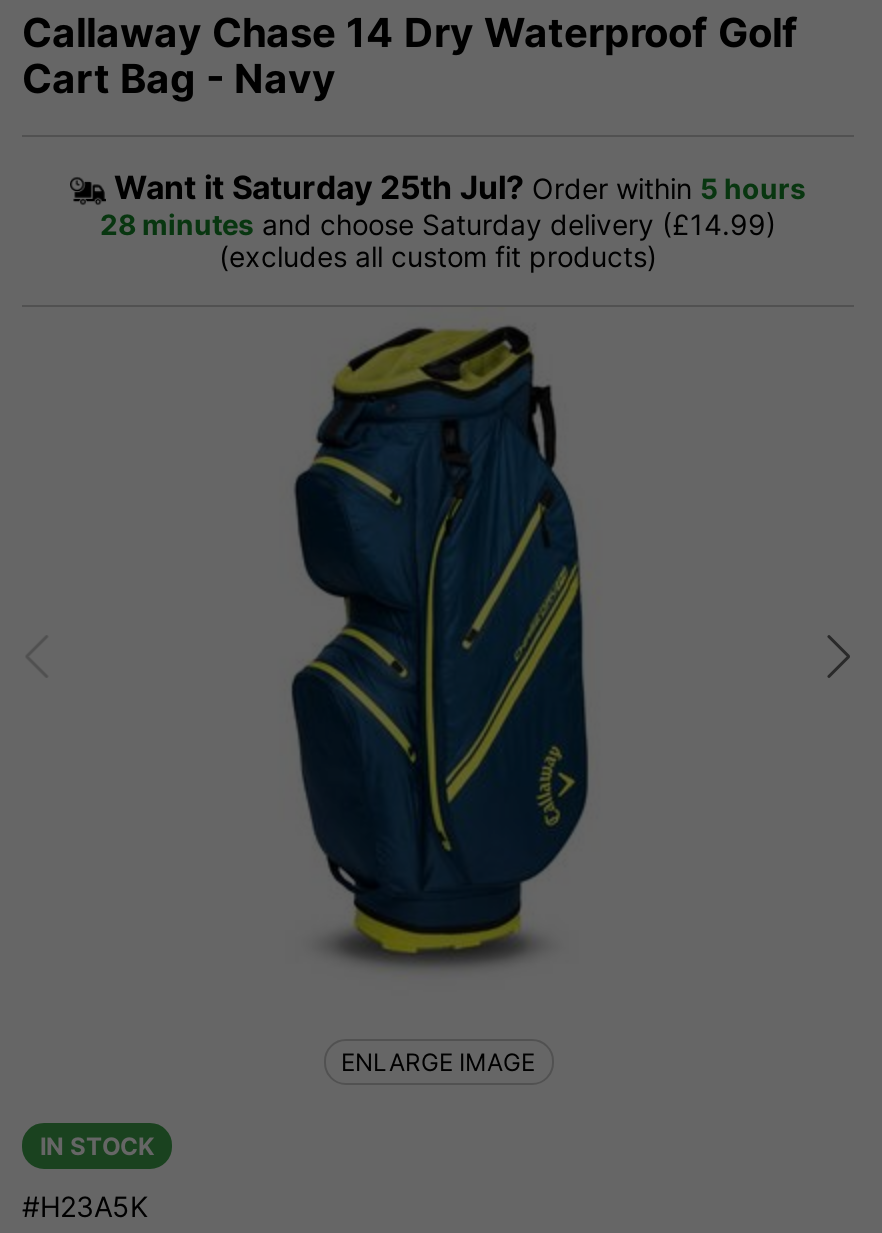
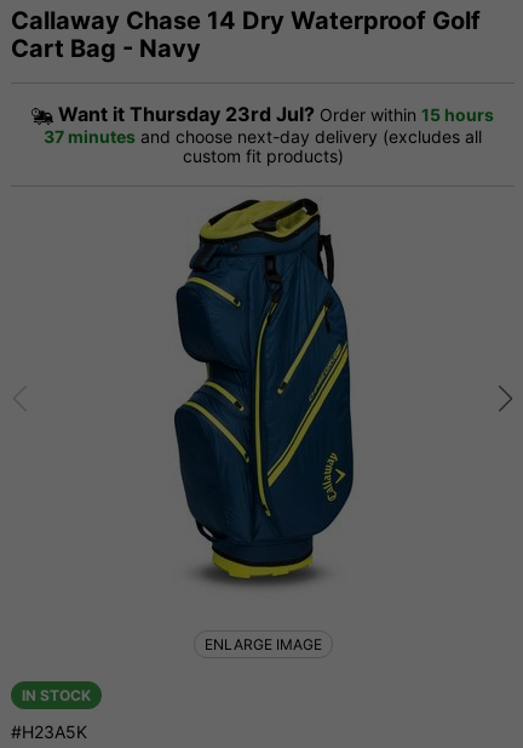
[100,167,806,273] Want it Saturday 25th Jul? Order within 5 hours | 28 minutes and choose Saturday delivery (£14.99) | (excludes all custom fit products) -> [44,102,494,166] Want it Thursday 23rd Jul? Order within 15 hours | 37 minutes and choose next-day delivery (excludes all | custom fit products)

